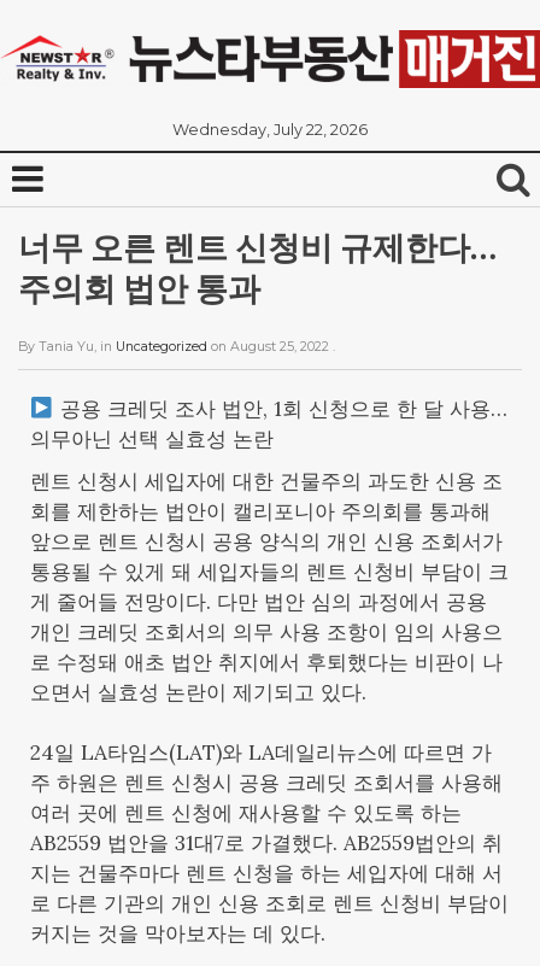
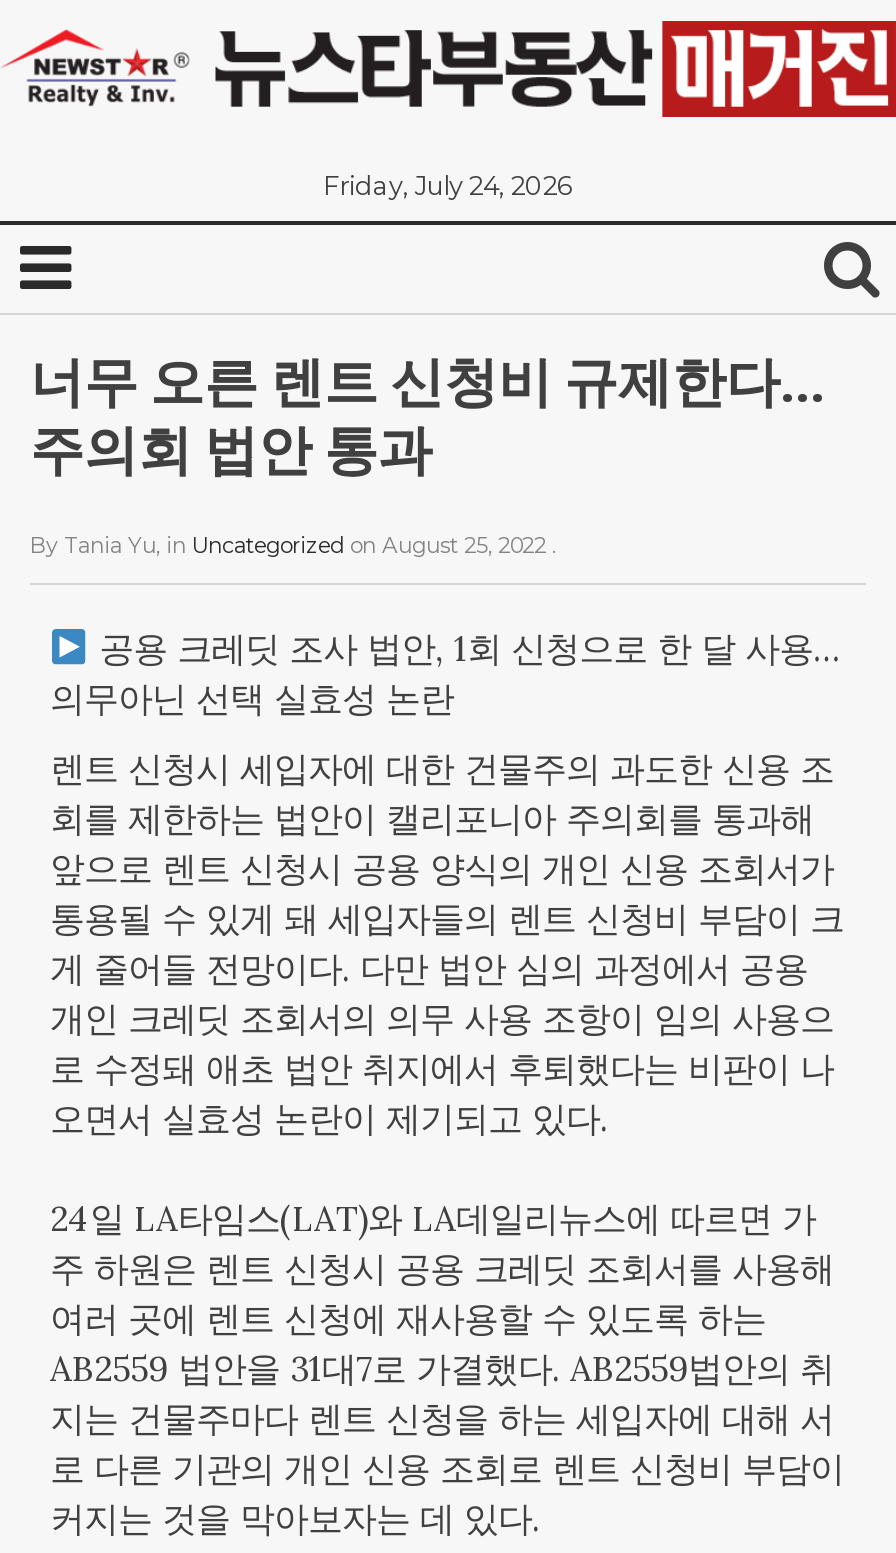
[172,120,368,138] Wednesday, July 22, 2026 -> [323,171,573,201] Friday, July 24, 2026

